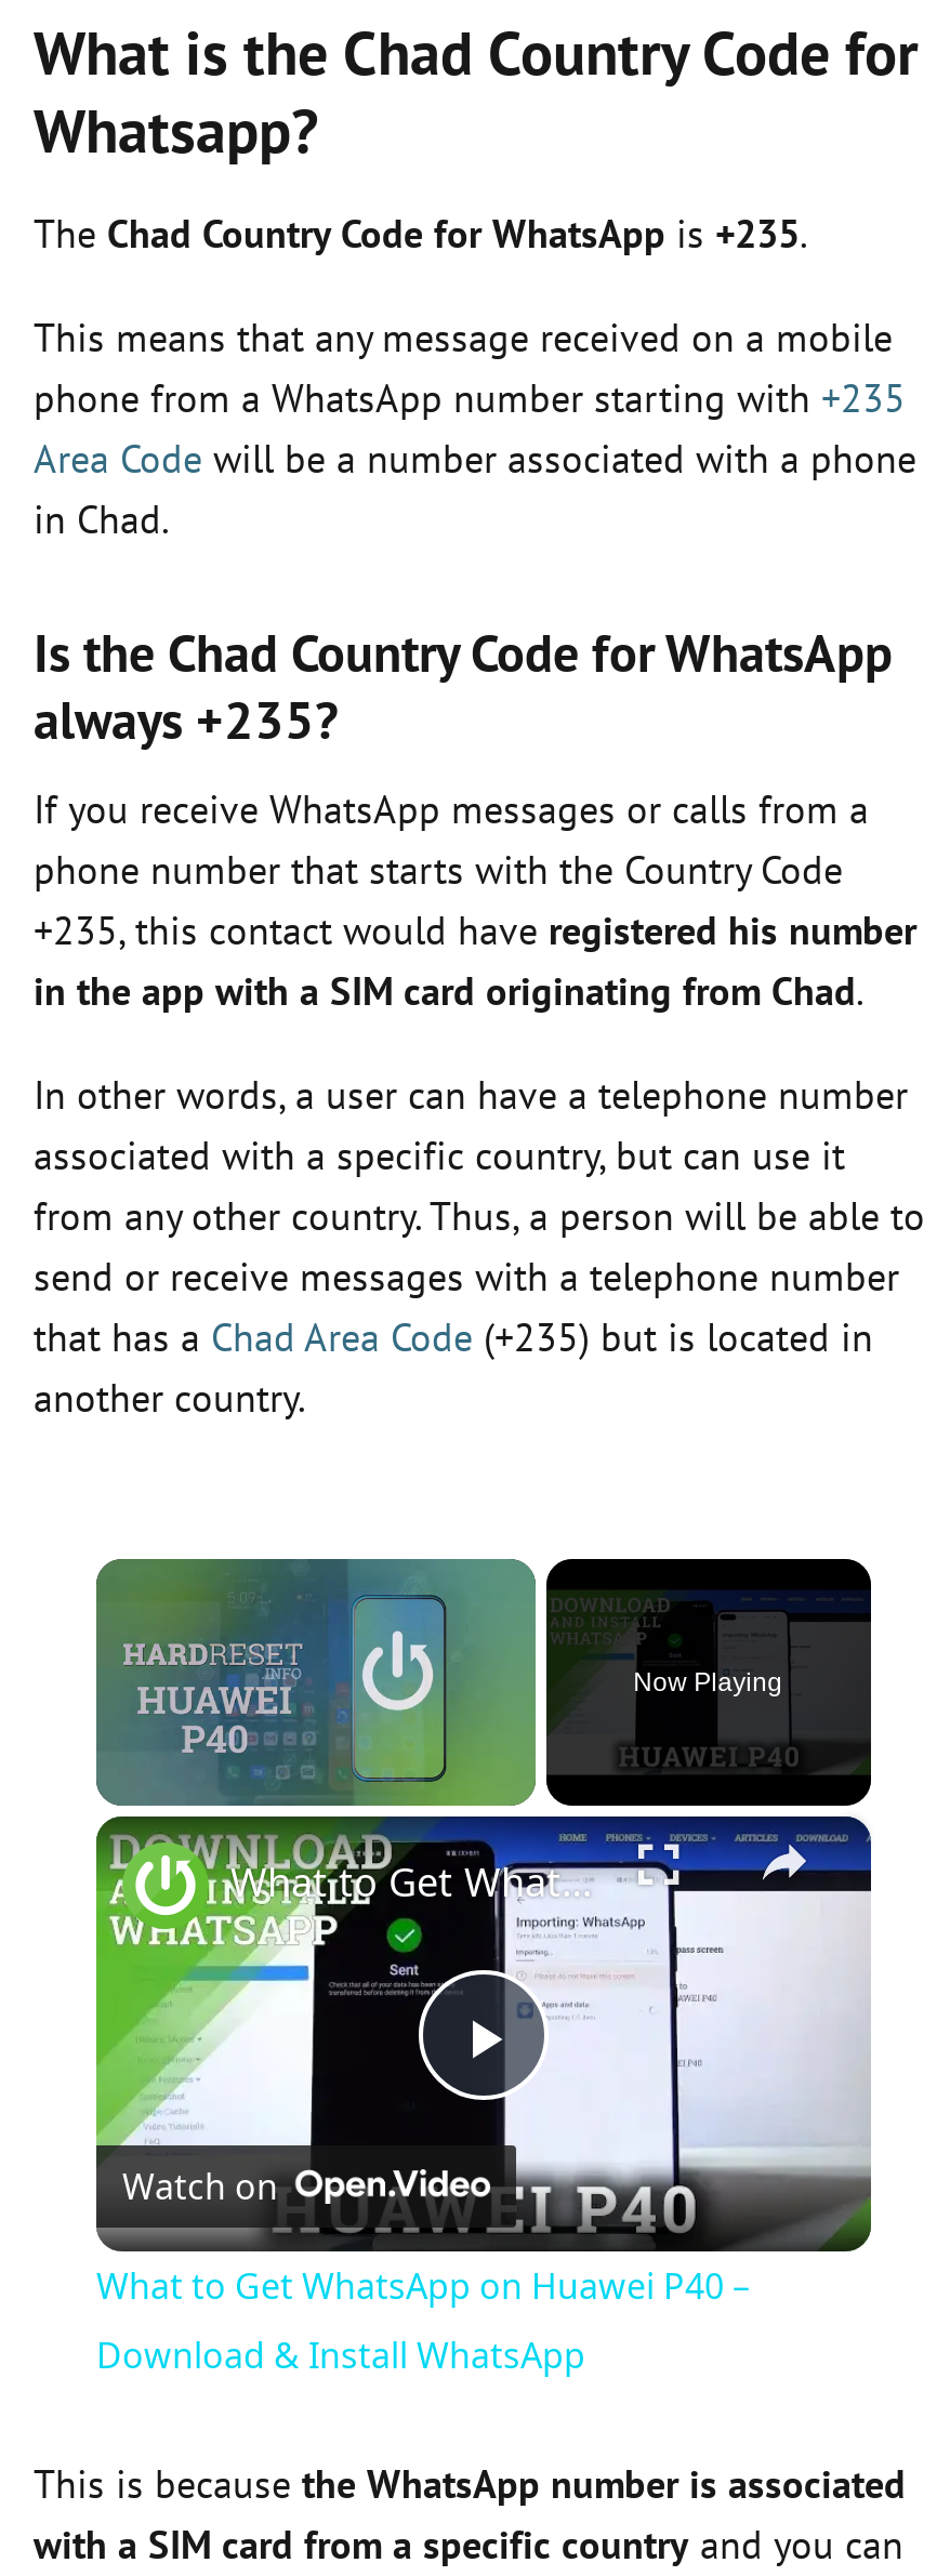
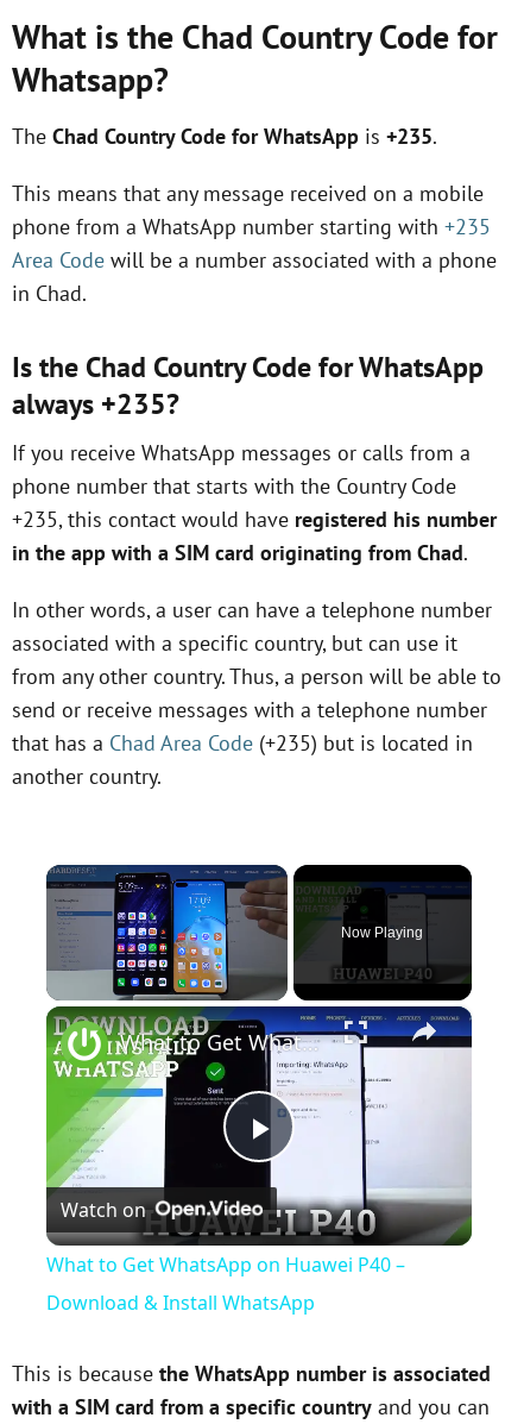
[94,1557,538,1808] [image] -> [45,864,289,1002] [image]

